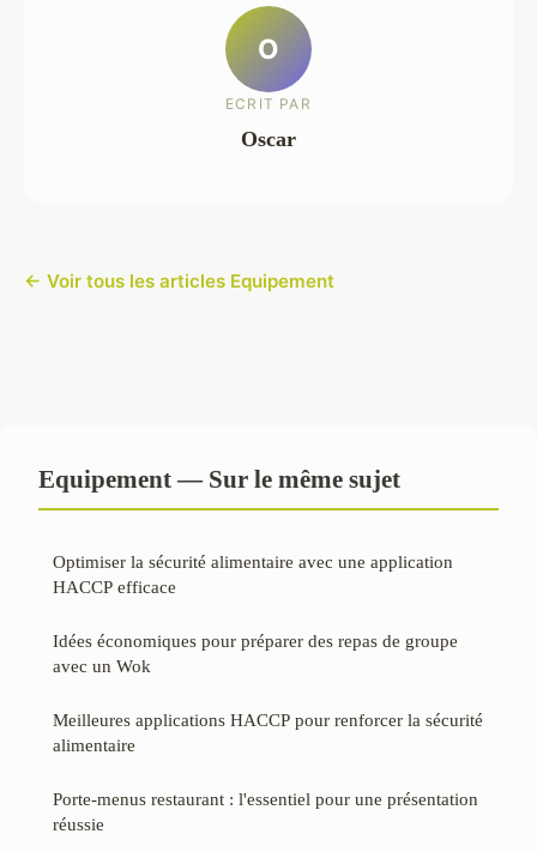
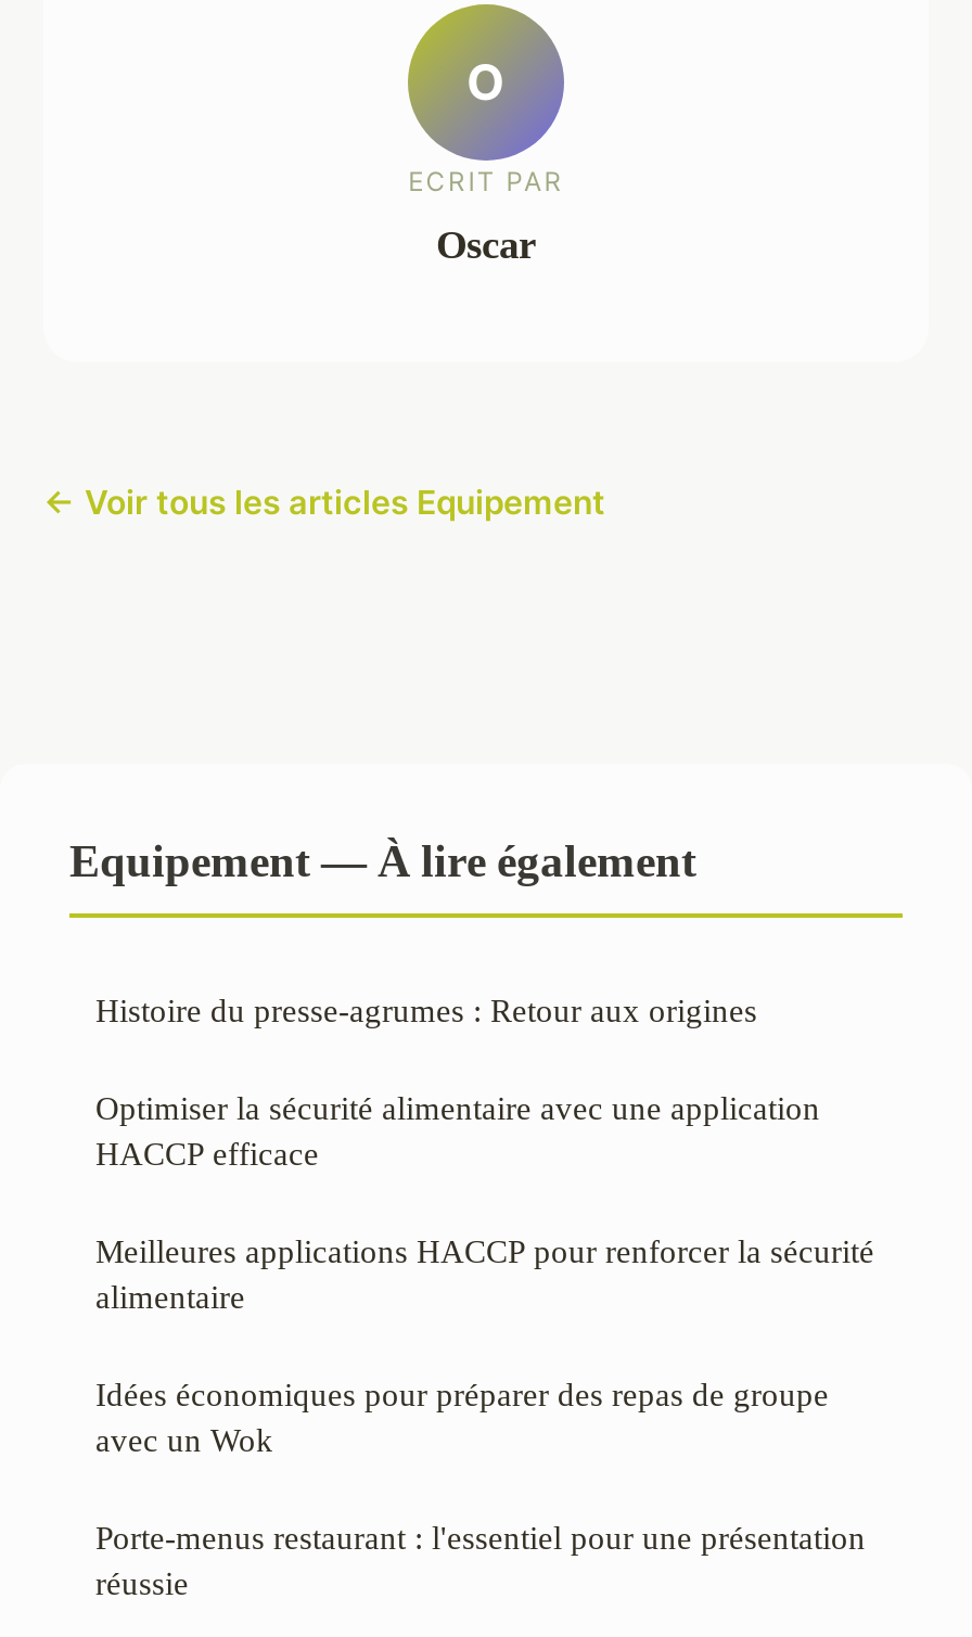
[38,465,400,493] Equipement — Sur le même sujet -> [69,836,757,1029] Equipement — À lire également | Histoire du presse-agrumes : Retour aux origines
moved [53,631,458,676] -> [95,1376,829,1458]: Idées économiques pour préparer des repas de groupe | avec un Wok
moved [53,710,483,755] -> [95,1233,874,1315]: Meilleures applications HACCP pour renforcer la sécurité | alimentaire

